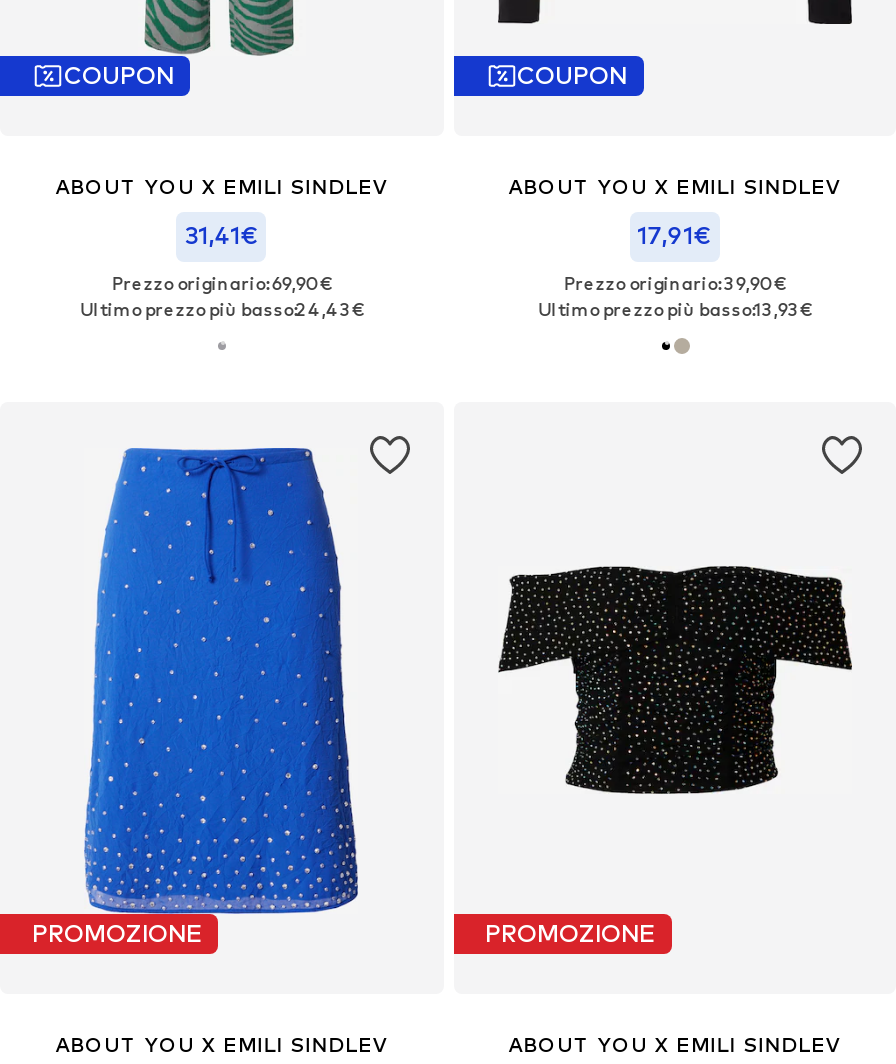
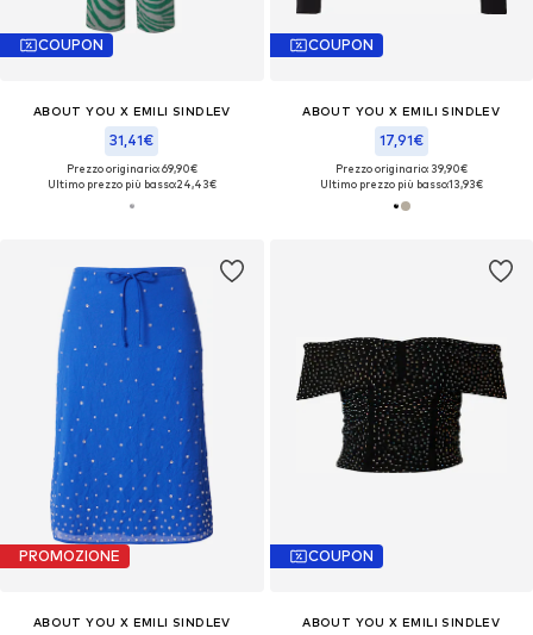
[485,918,655,948] PROMOZIONE -> [308,547,373,565] COUPON

